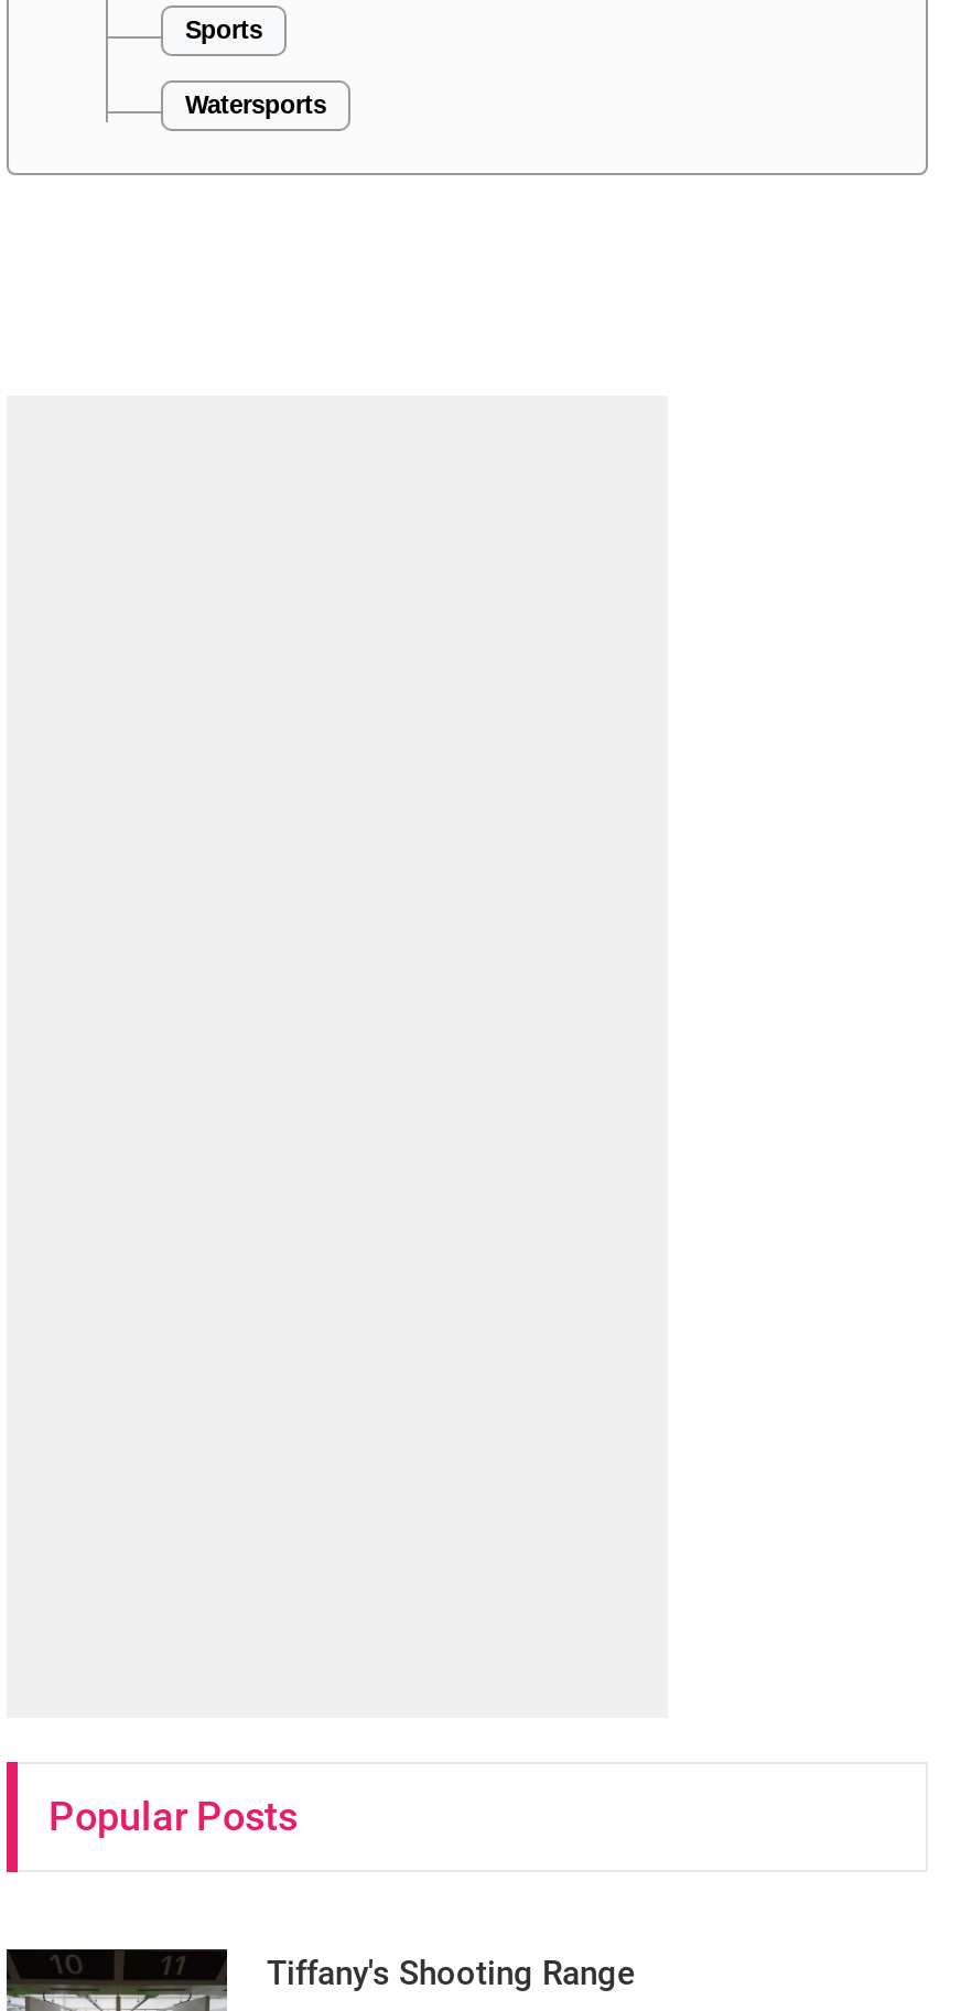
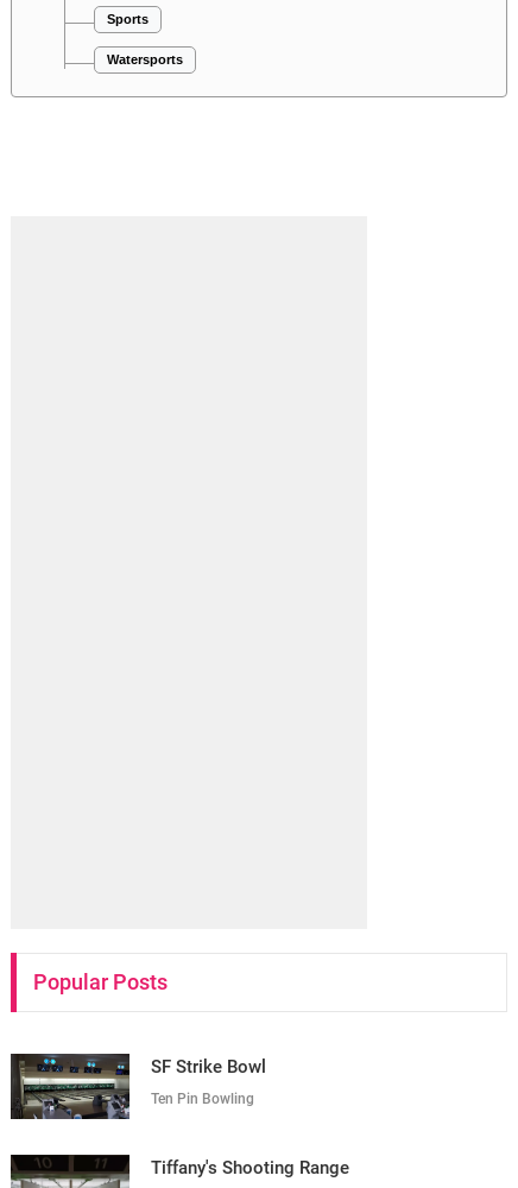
none -> [11,1054,266,1120] [image] | SF Strike Bowl | Ten Pin Bowling

